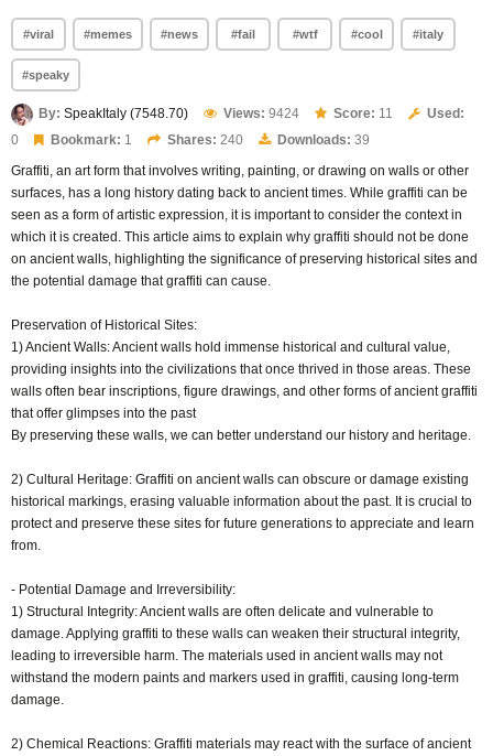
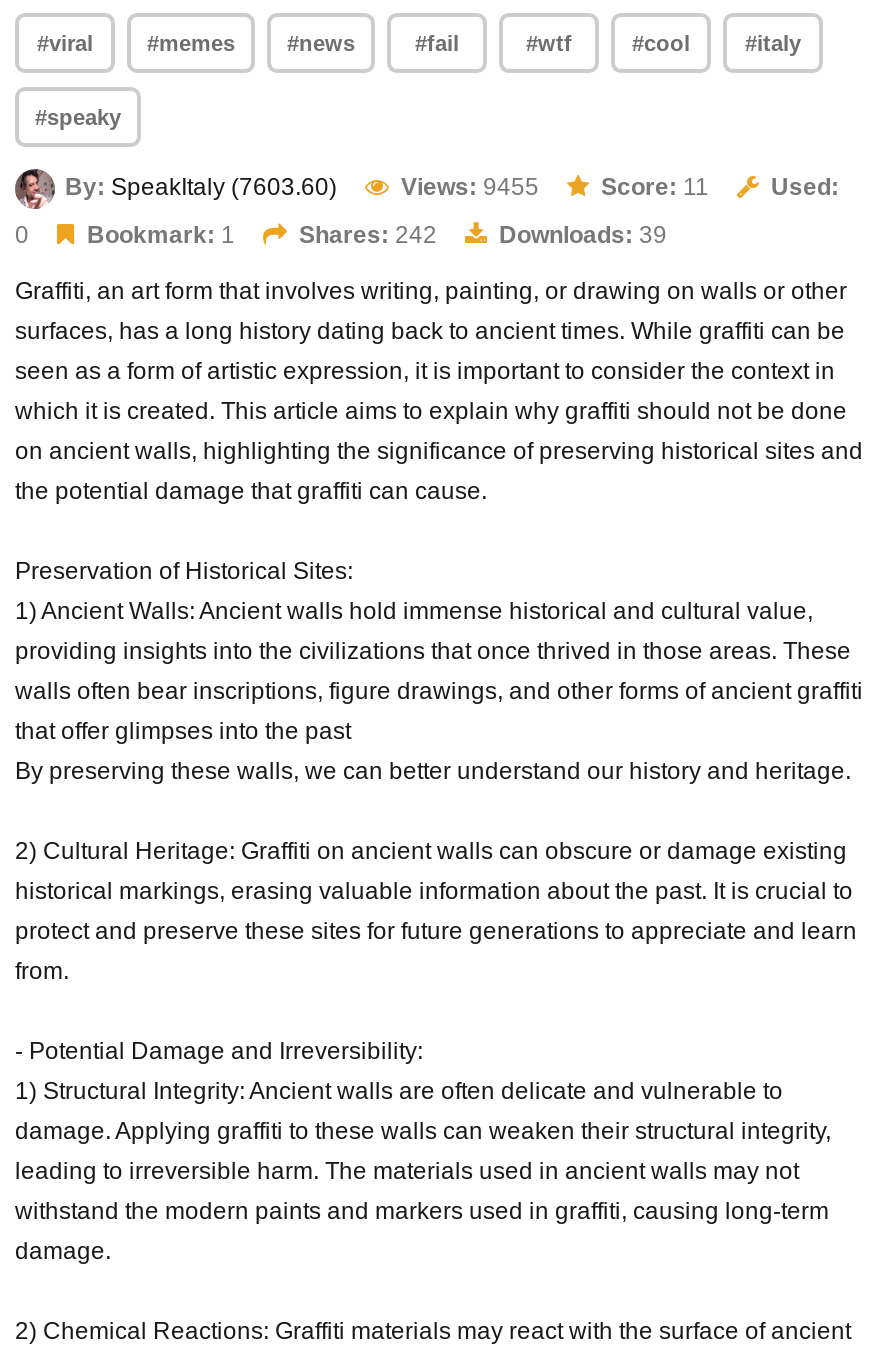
[39,106,188,121] By: SpeakItaly (7548.70) -> [65,173,337,201] By: SpeakItaly (7603.60)
[223,106,299,121] Views: 9424 -> [401,173,539,201] Views: 9455
[167,132,243,148] Shares: 240 -> [299,221,437,249] Shares: 242

